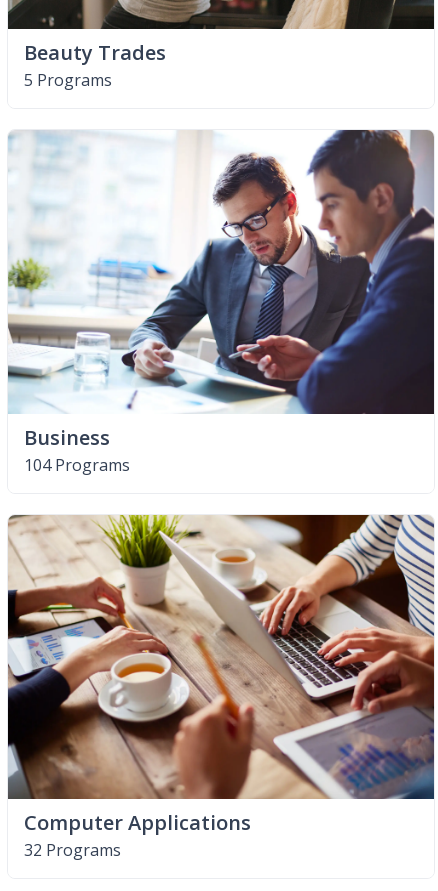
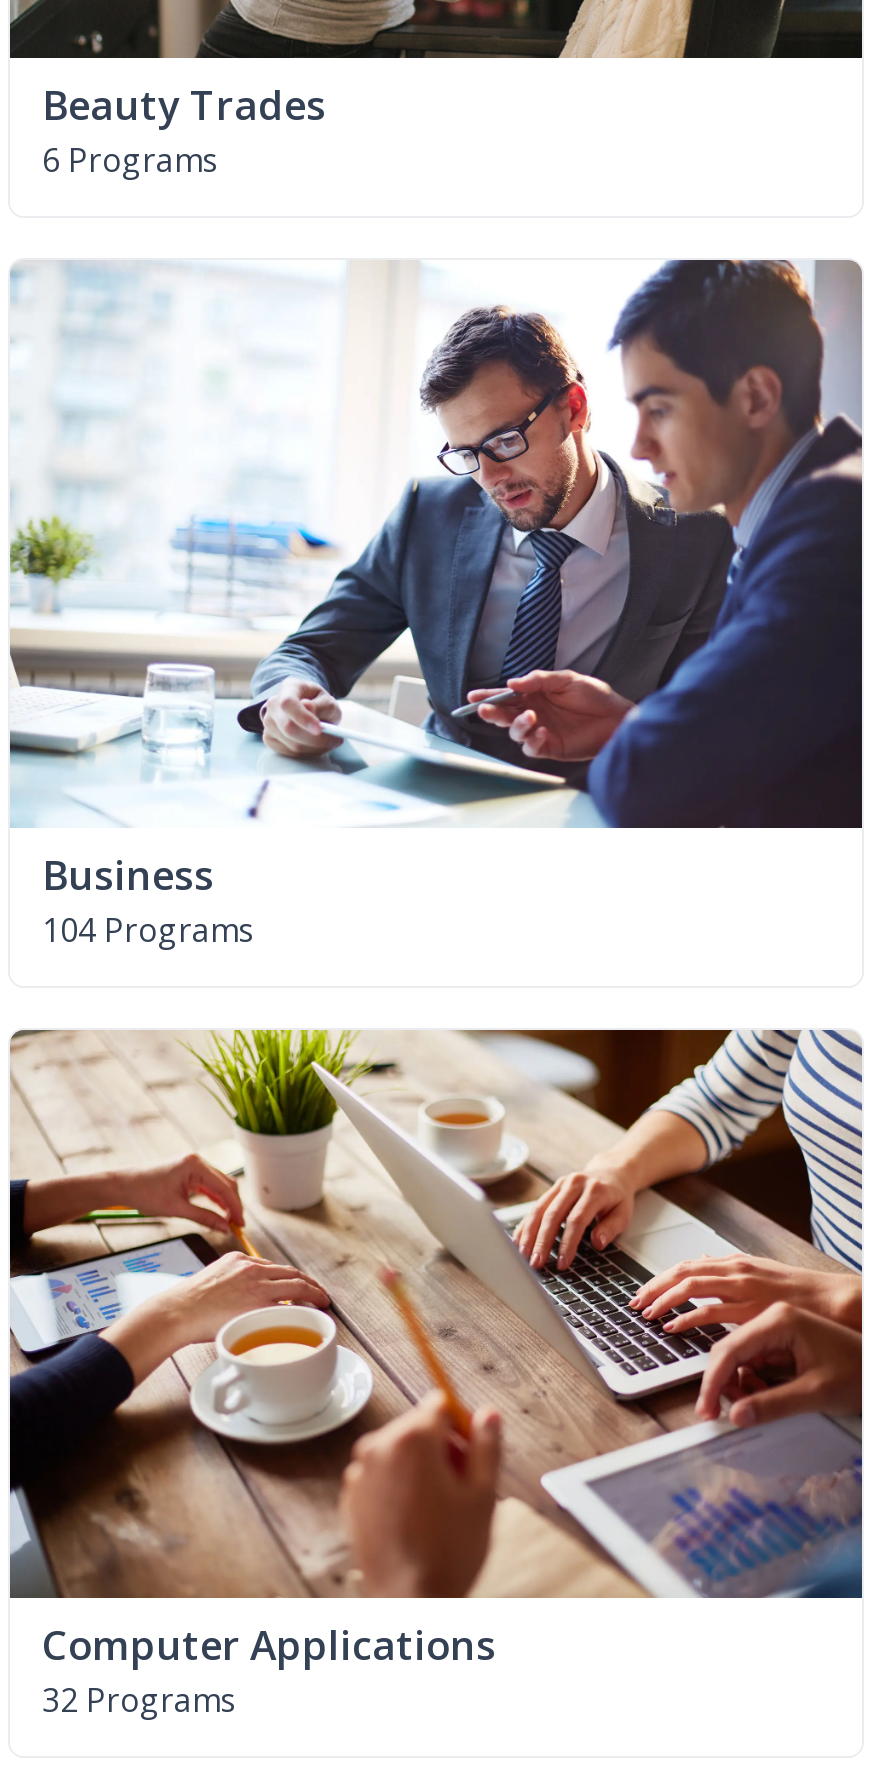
[24,69,112,91] 5 Programs -> [42,138,218,182] 6 Programs

